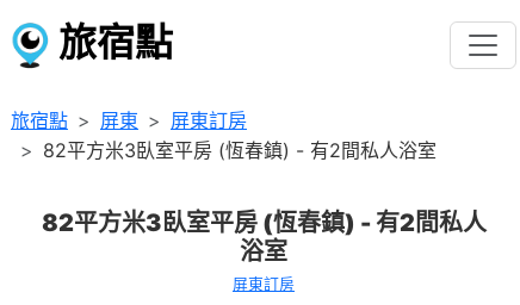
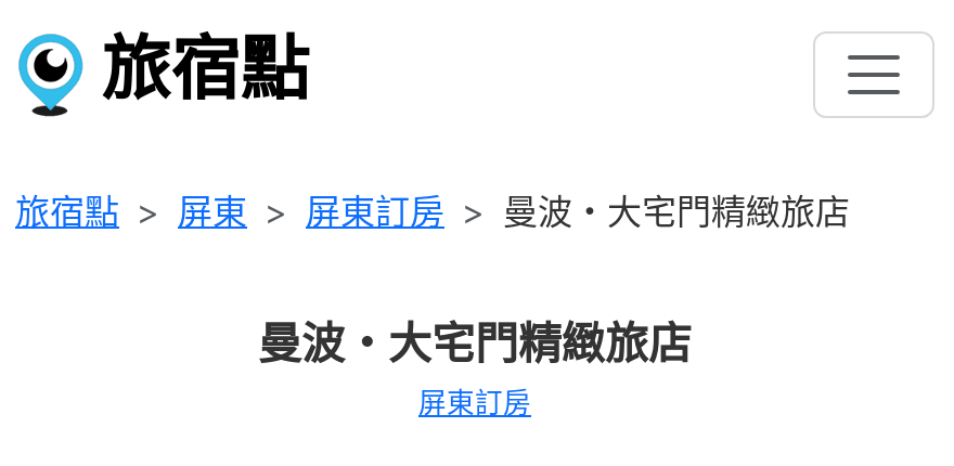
[43,138,437,162] 82平方米3臥室平房 (恆春鎮) - 有2間私人浴室 -> [503,190,850,233] 曼波・大宅門精緻旅店
[41,208,486,266] 82平方米3臥室平房 (恆春鎮) - 有2間私人 | 浴室 -> [258,318,692,370] 曼波・大宅門精緻旅店

